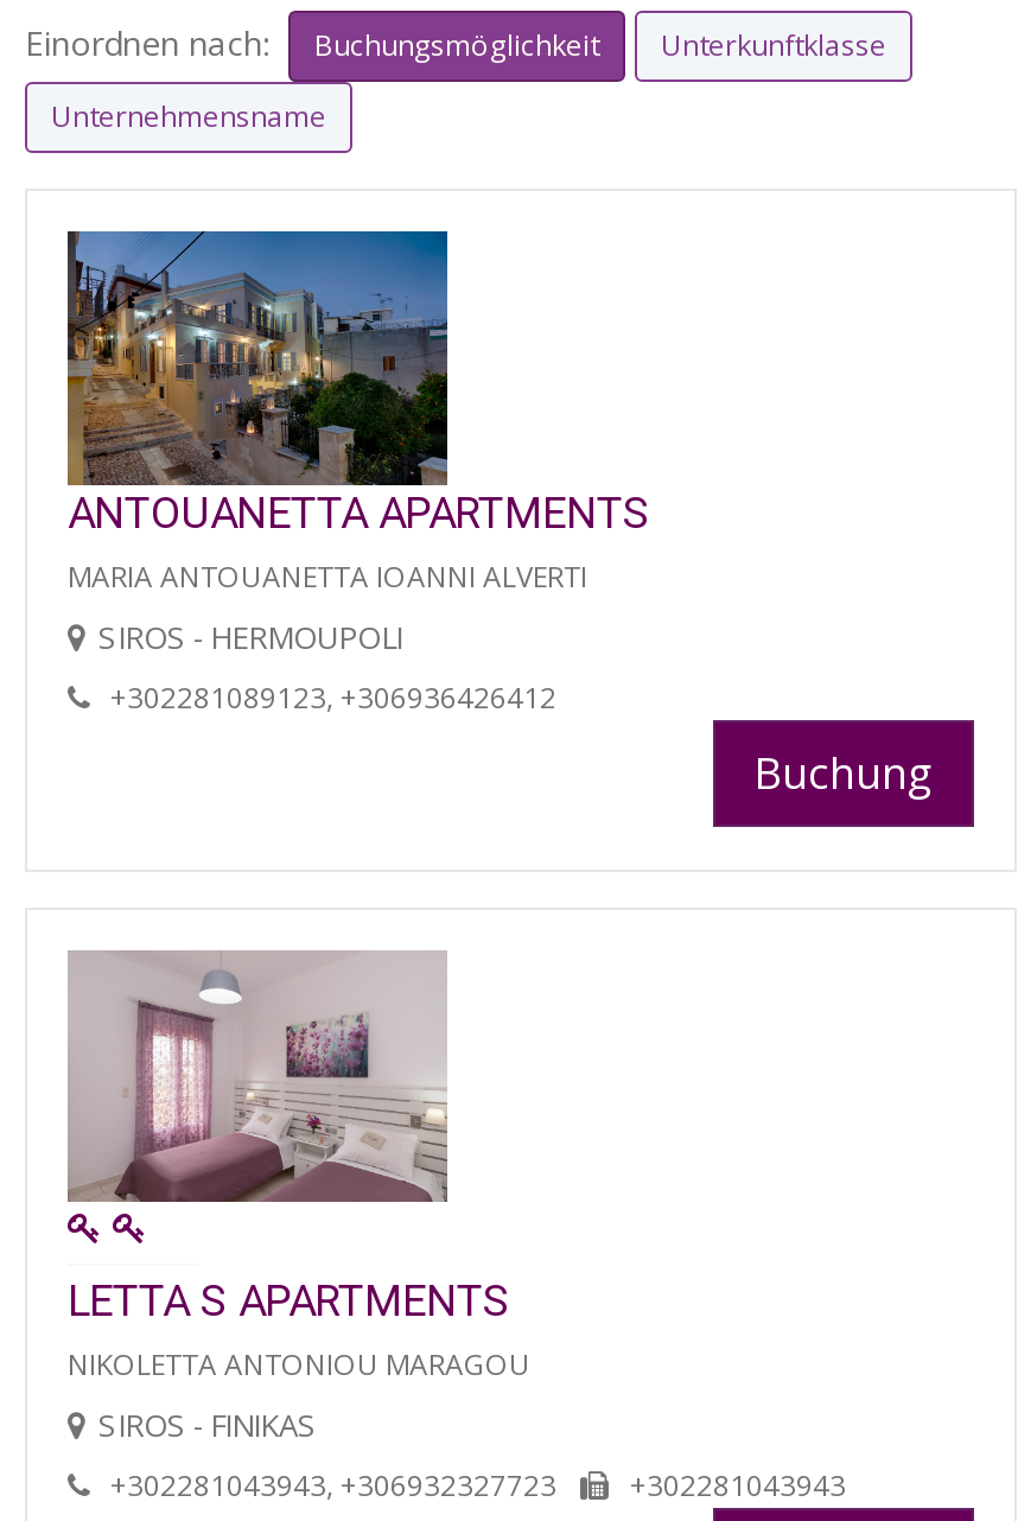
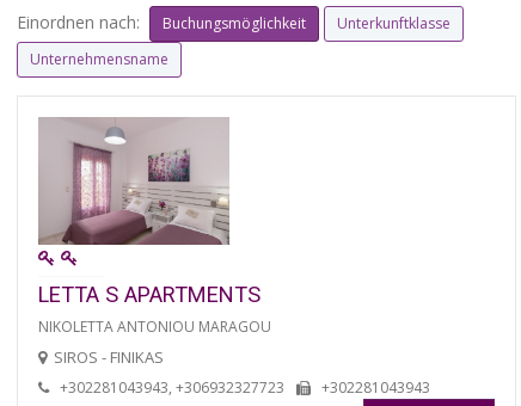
[68,229,934,800] [image] | ANTOUANETTA APARTMENTS | MARIA ANTOUANETTA IOANNI ALVERTI | SIROS - HERMOUPOLI | +302281089123, +306936426412 | Buchung -> none

